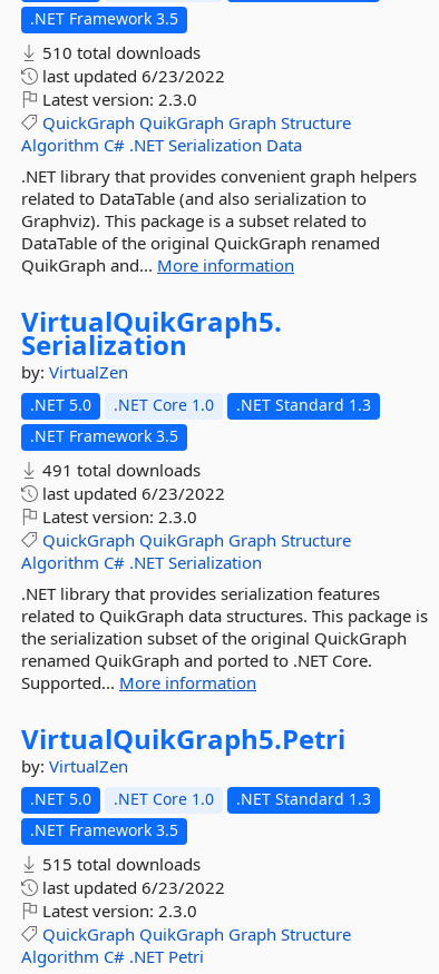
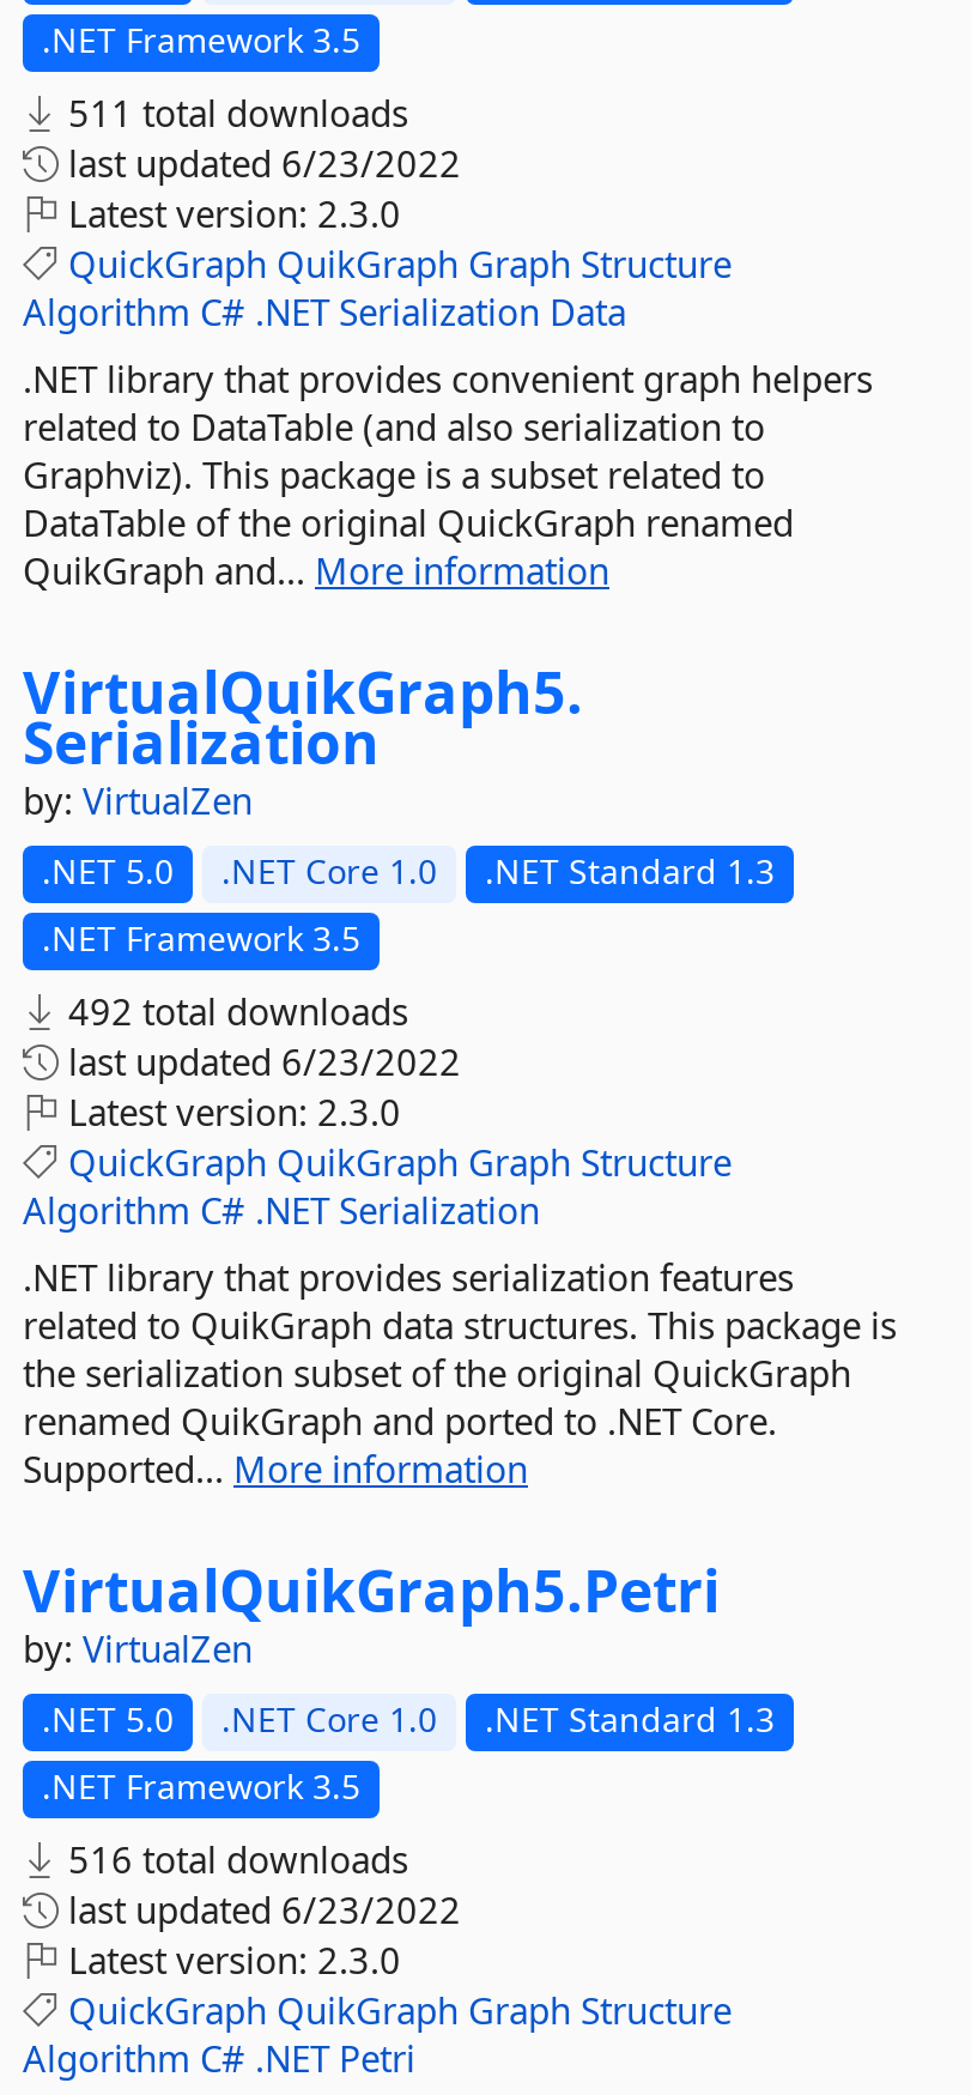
[38,41,201,63] 510 total downloads -> [59,89,408,137] 511 total downloads
[38,459,201,481] 491 total downloads -> [59,987,408,1035] 492 total downloads
[38,853,201,875] 515 total downloads -> [59,1835,408,1883] 516 total downloads

